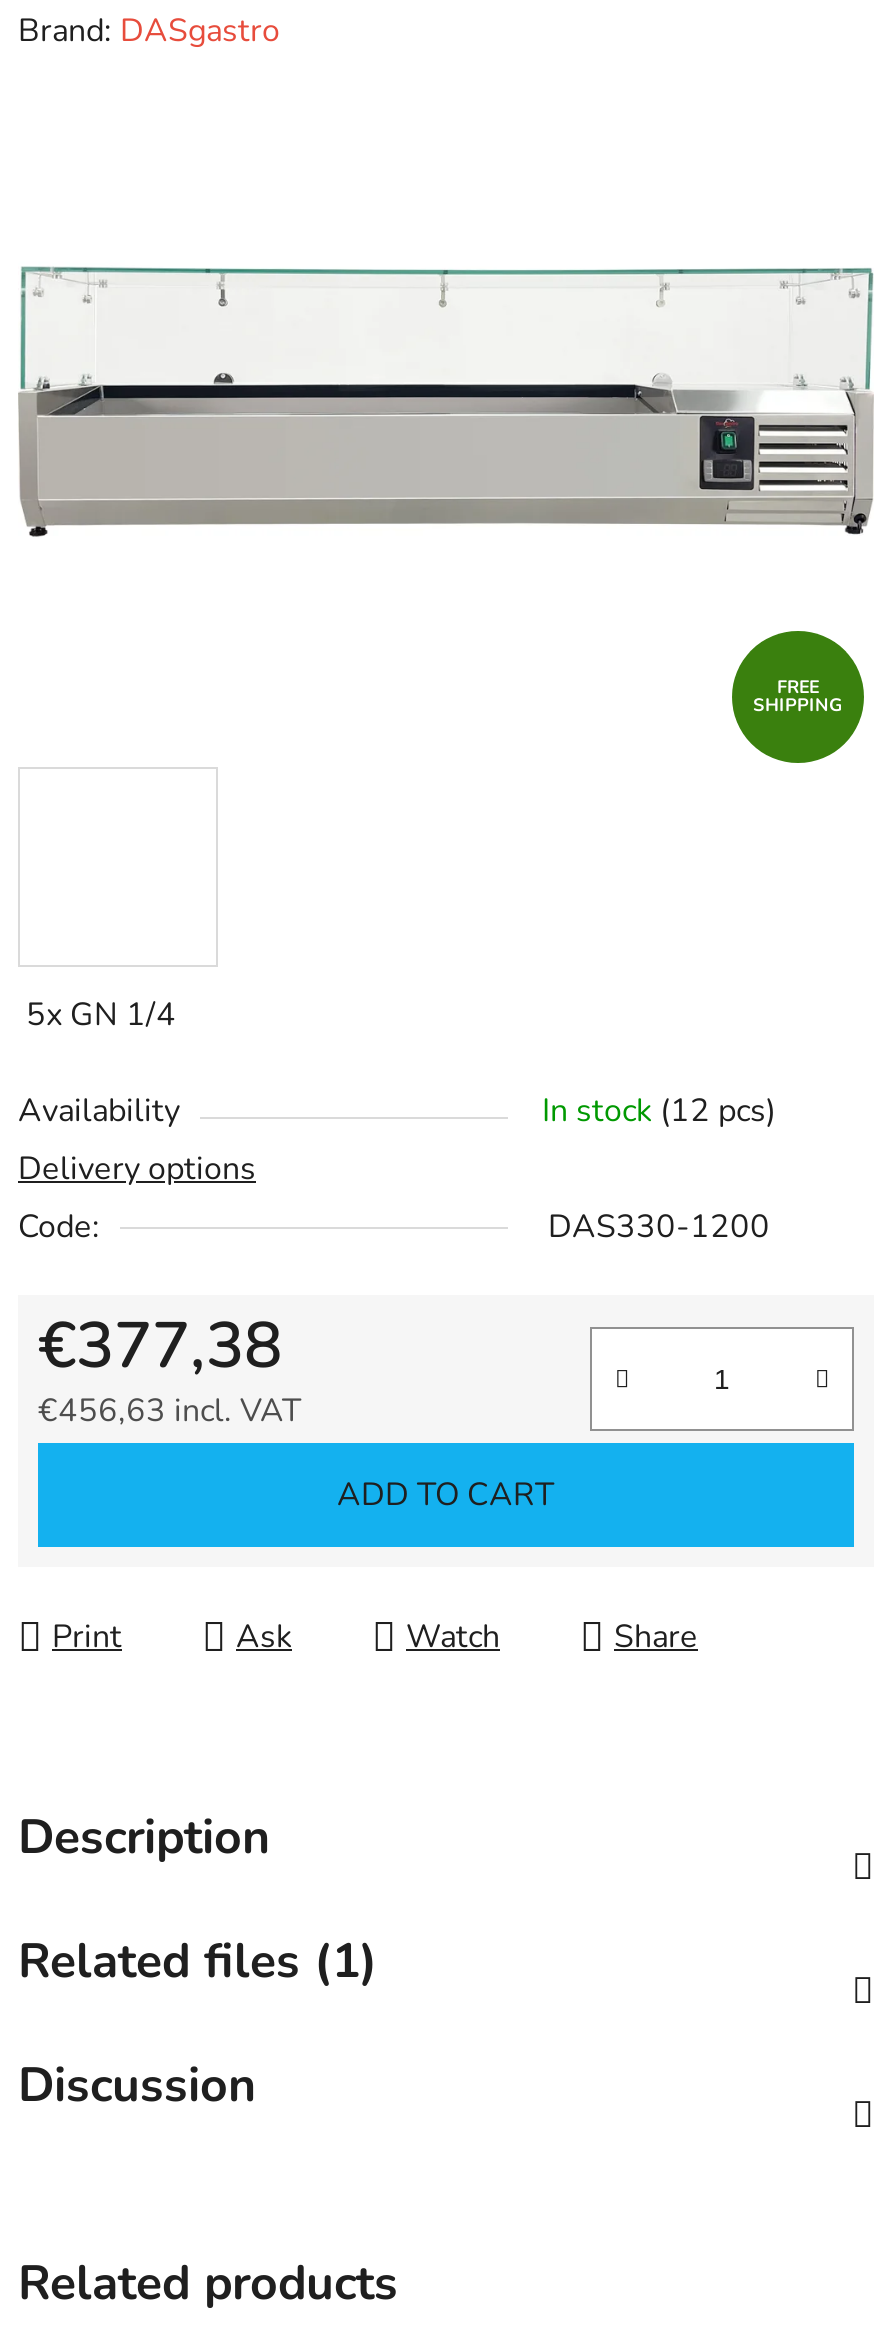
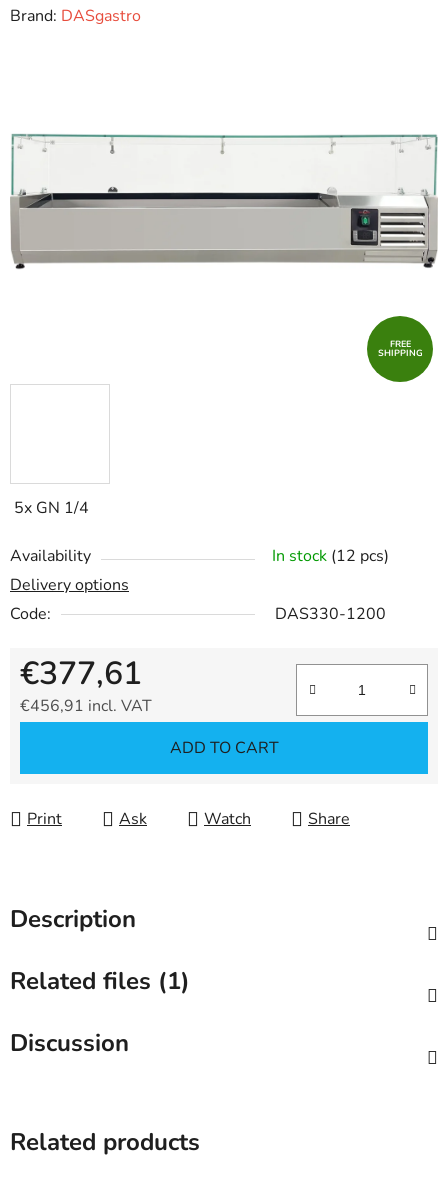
[38,1303,282,1389] €377,38 -> [20,652,142,695] €377,61
[38,1389,302,1433] €456,63 incl. VAT -> [20,695,152,717] €456,91 incl. VAT

